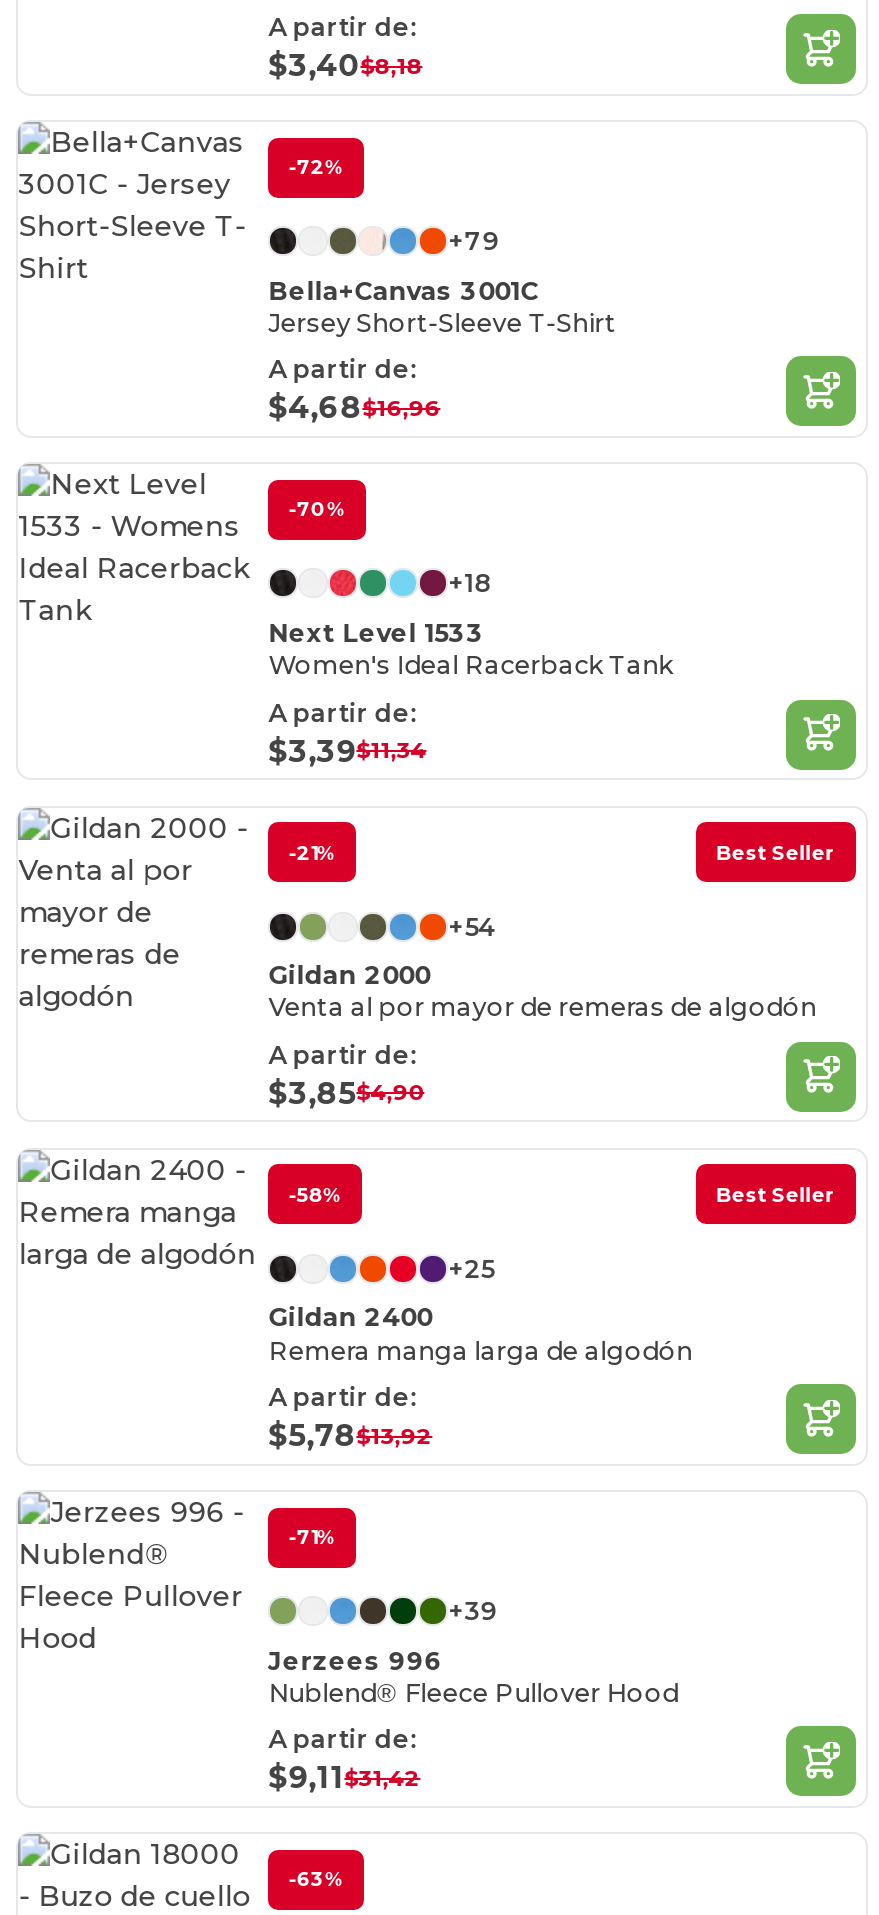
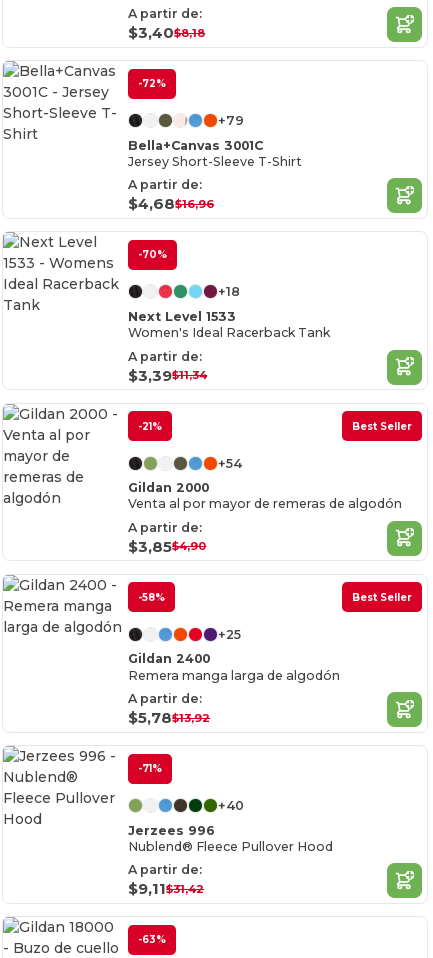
[448,1596,498,1626] +39 -> [218,798,244,813] +40

